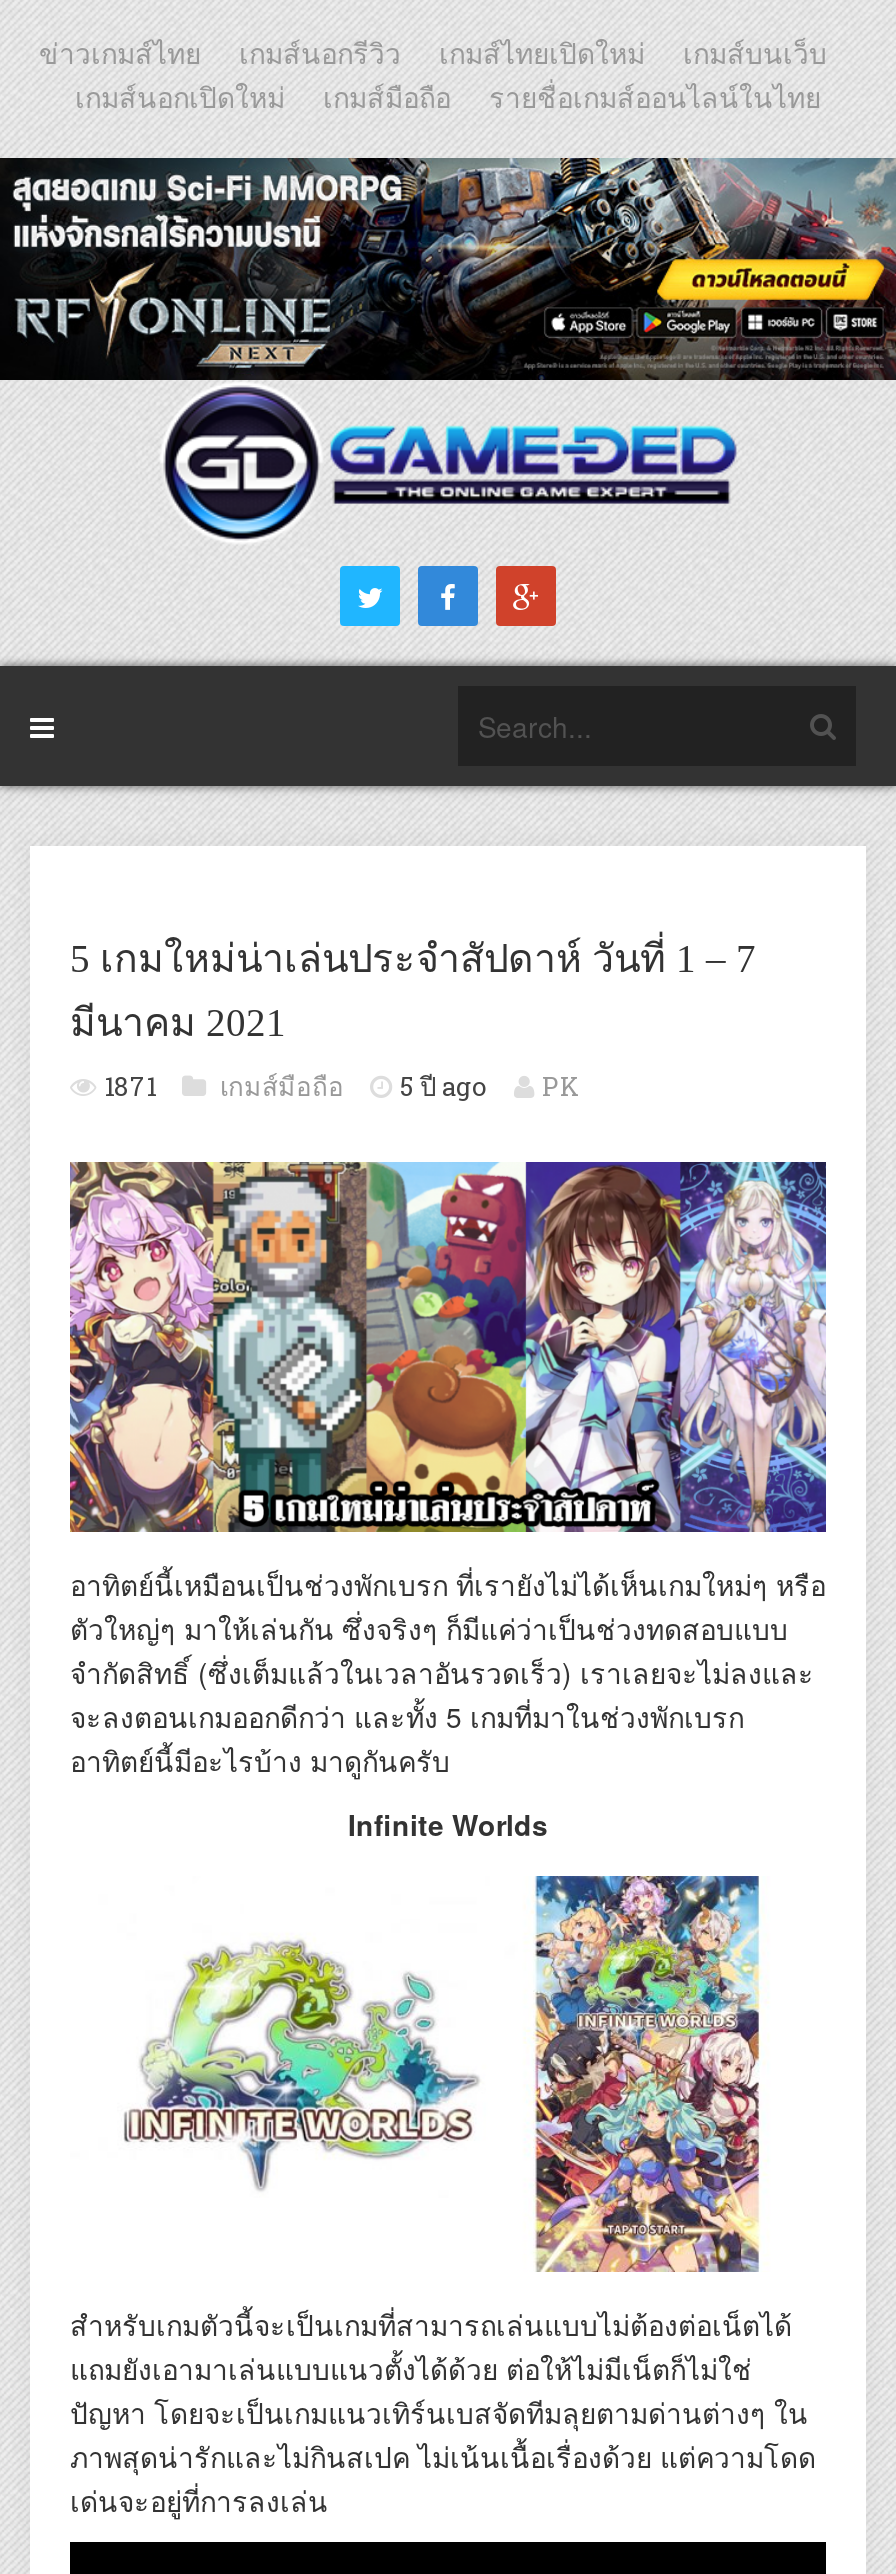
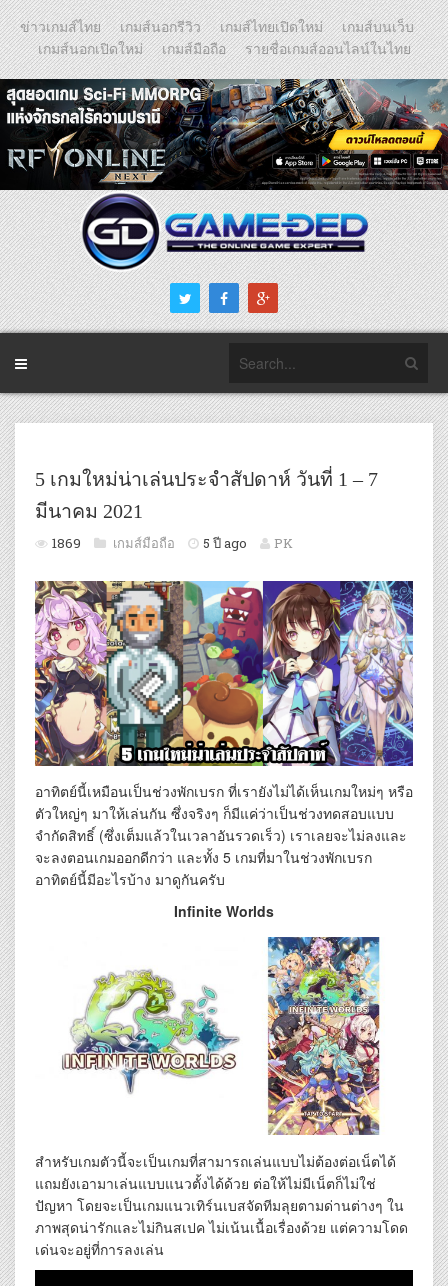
[104,1069,156,1105] 1871 -> [52,534,81,552] 1869

